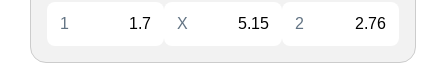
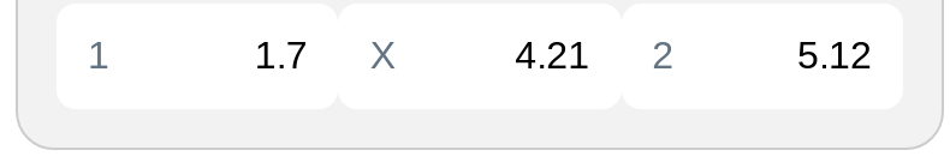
[238,15,304,32] 5.15 2 -> [515,36,674,76] 4.21 2
[355,15,386,32] 2.76 -> [797,36,872,76] 5.12

